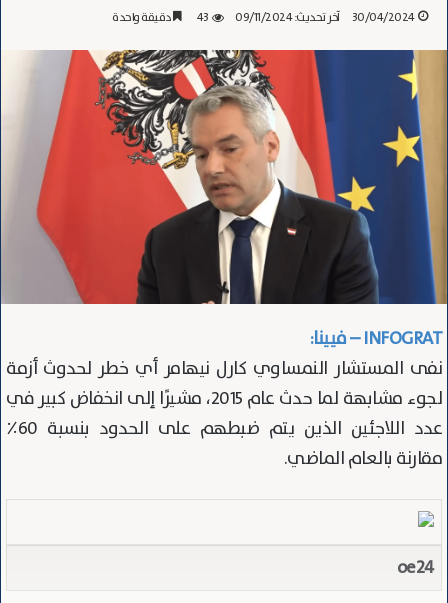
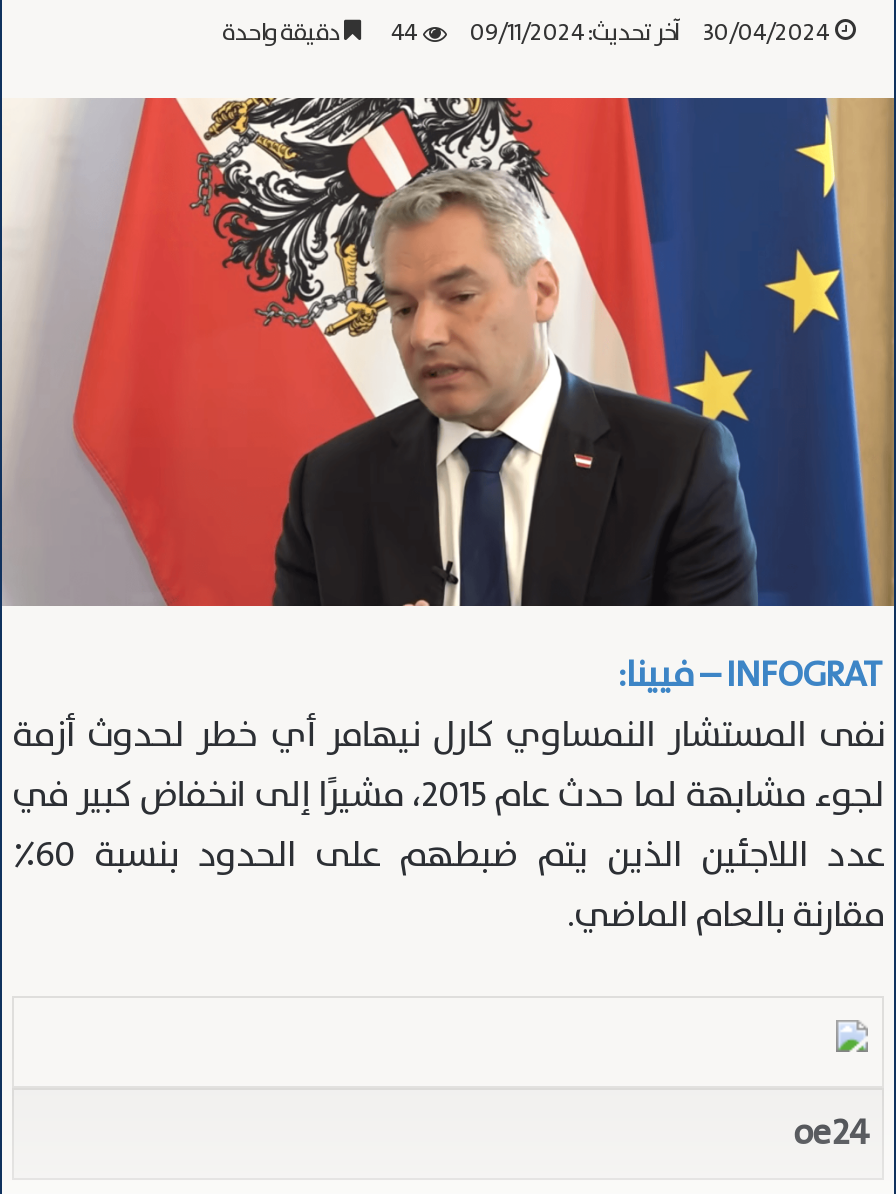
[112,8,208,27] 43 دقيقة واحدة -> [222,14,417,52] 44 دقيقة واحدة

